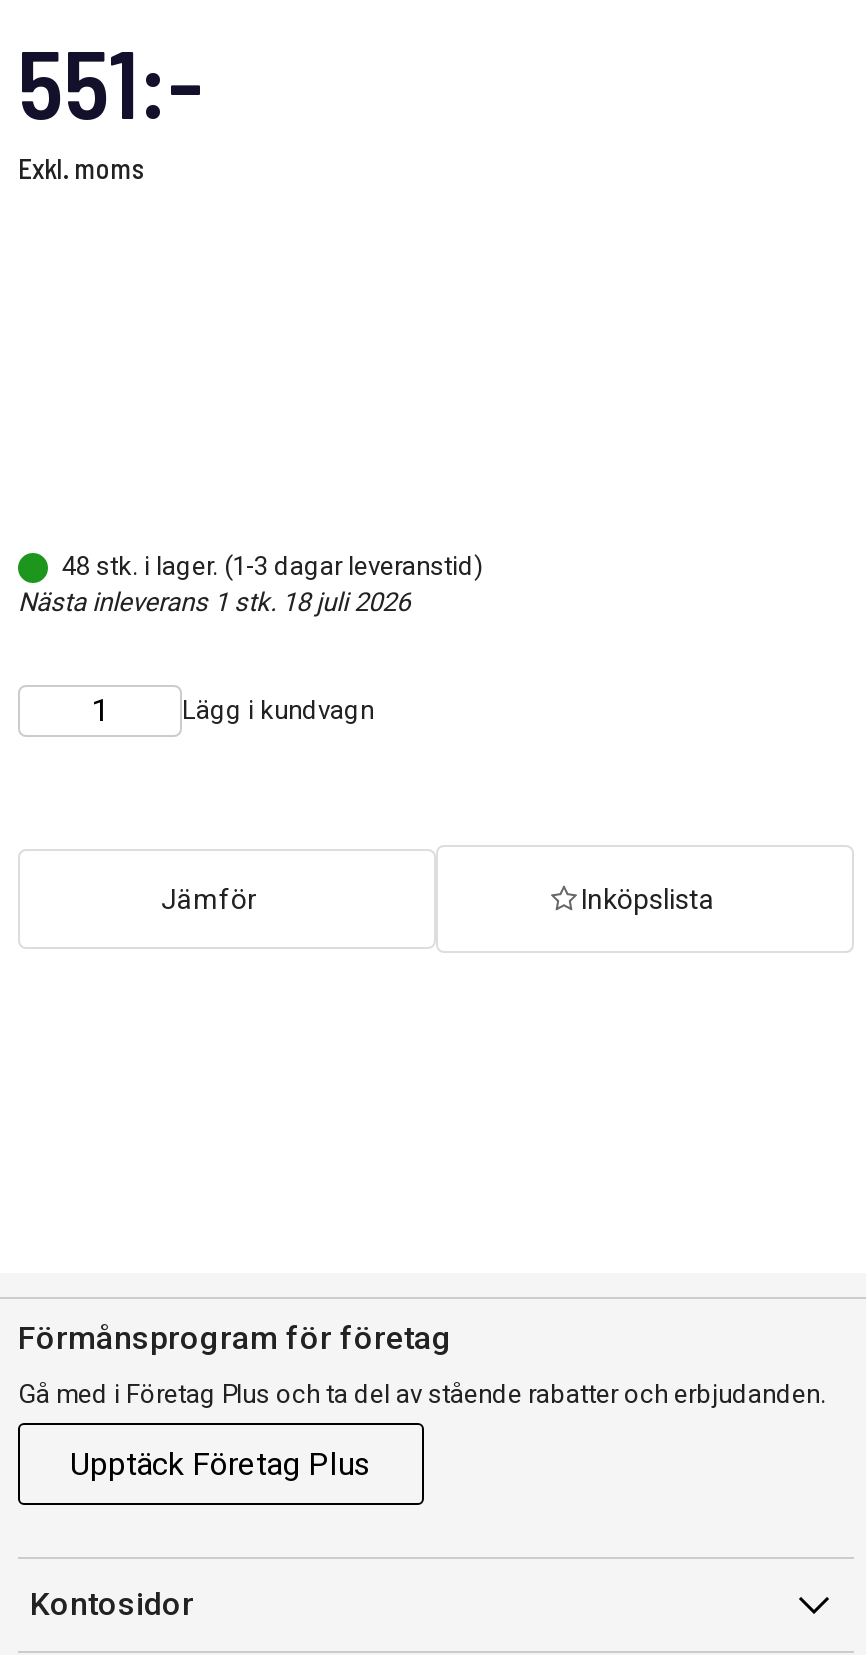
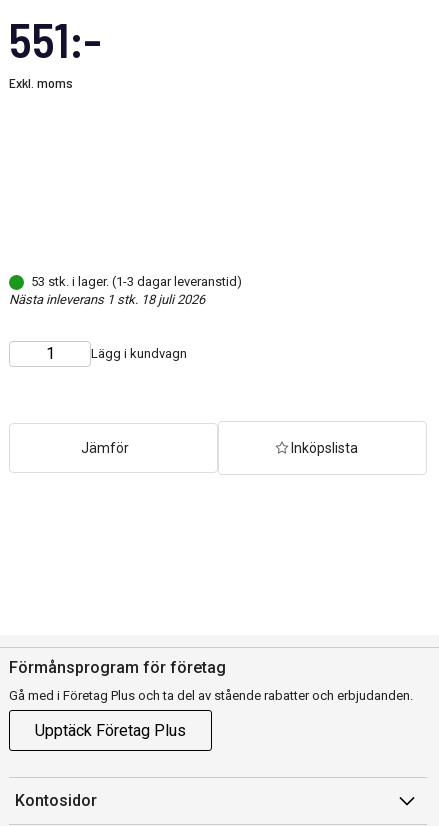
[62,551,484,581] 48 stk. i lager. (1-3 dagar leveranstid) -> [31,274,242,289] 53 stk. i lager. (1-3 dagar leveranstid)

